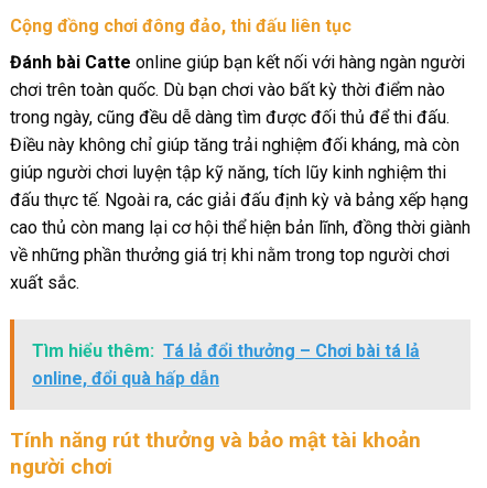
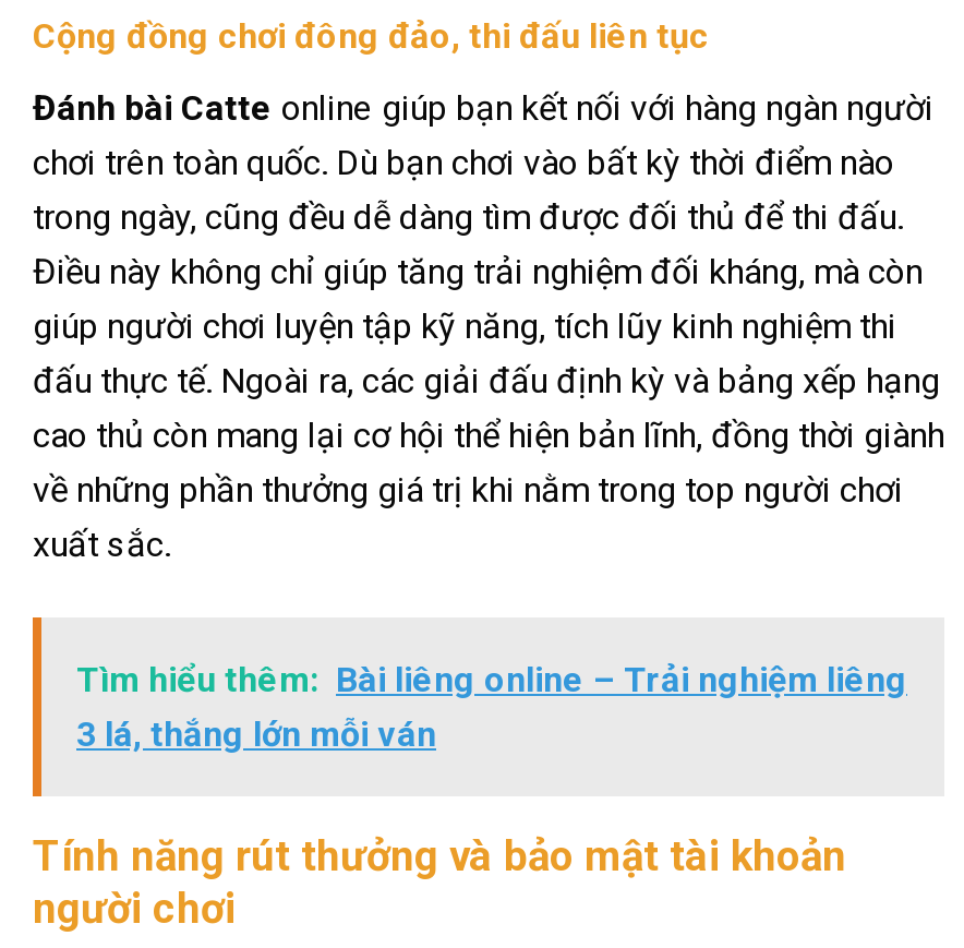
[32,340,420,389] Tìm hiểu thêm: Tá lả đổi thưởng – Chơi bài tá lả | online, đổi quà hấp dẫn -> [76,658,907,754] Tìm hiểu thêm: Bài liêng online – Trải nghiệm liêng | 3 lá, thắng lớn mỗi ván

